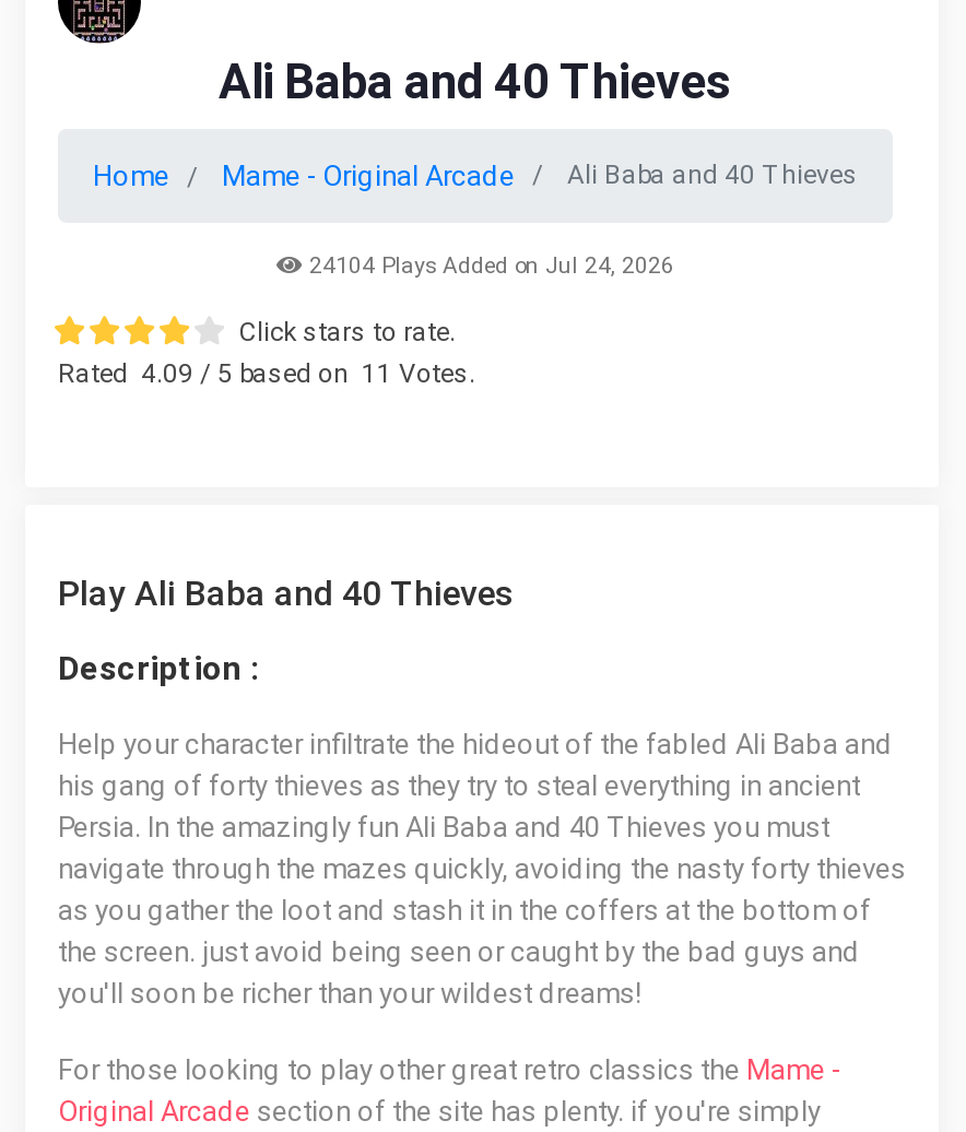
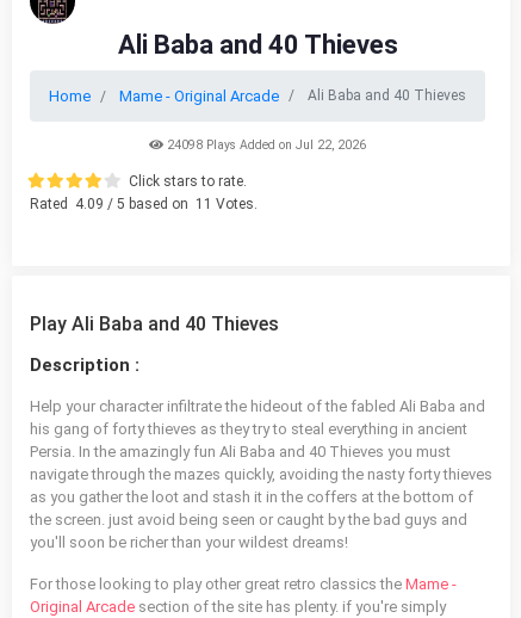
[303,251,674,280] 24104 Plays Added on Jul 24, 2026 -> [163,137,366,153] 24098 Plays Added on Jul 22, 2026

